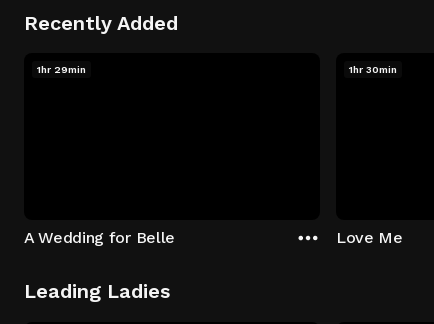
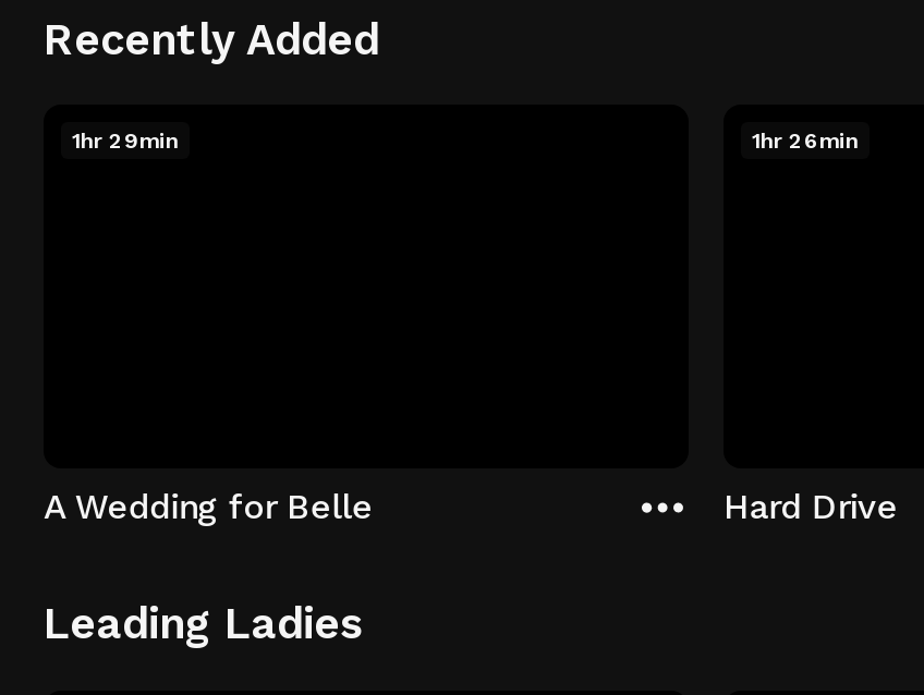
[349,64,397,75] 1hr 30min -> [752,129,859,153] 1hr 26min
[336,227,403,246] Love Me -> [724,485,897,526] Hard Drive

